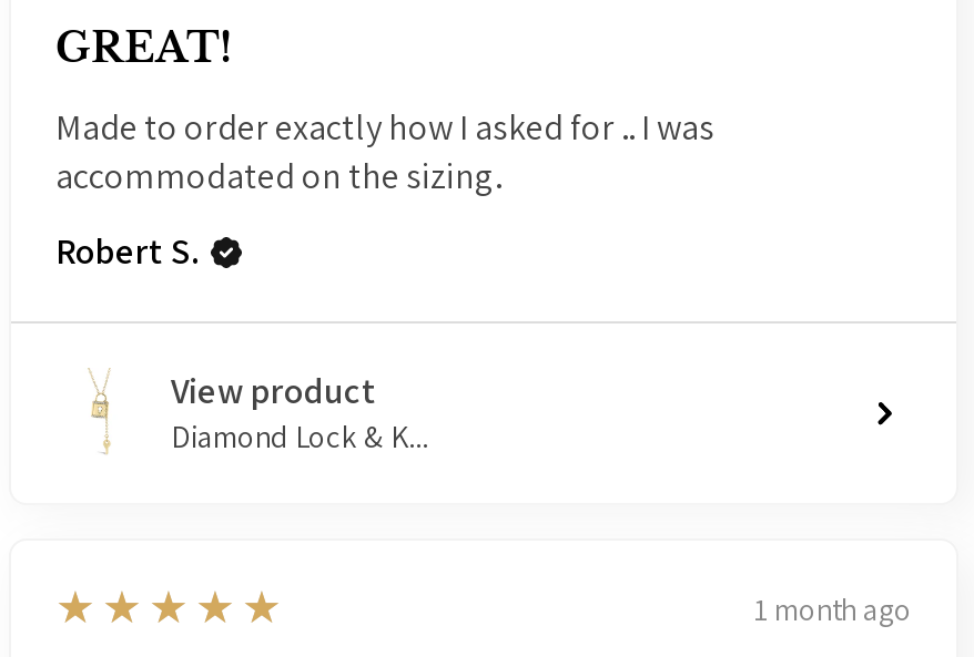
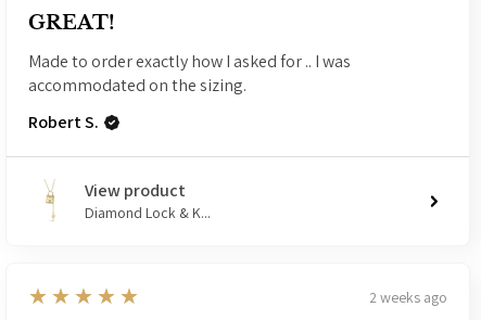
[754,588,912,628] 1 month ago -> [369,287,447,306] 2 weeks ago

